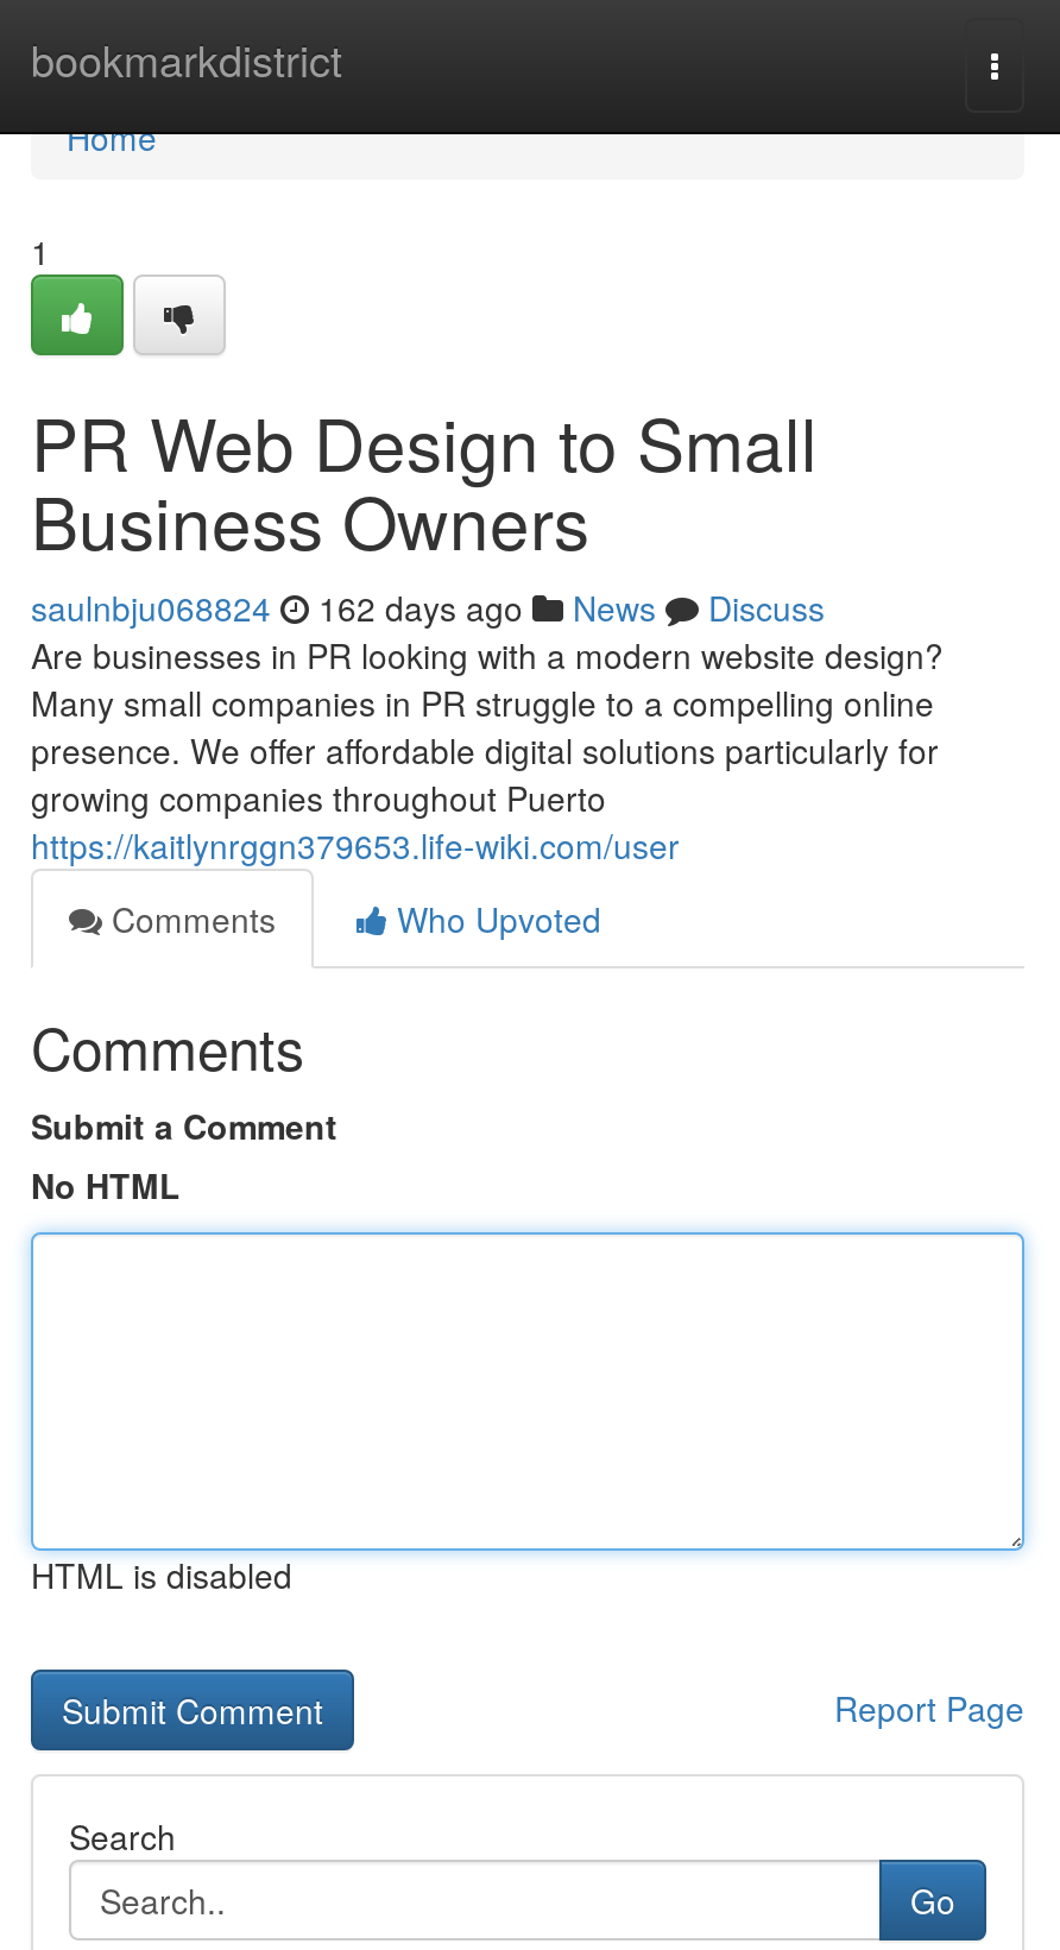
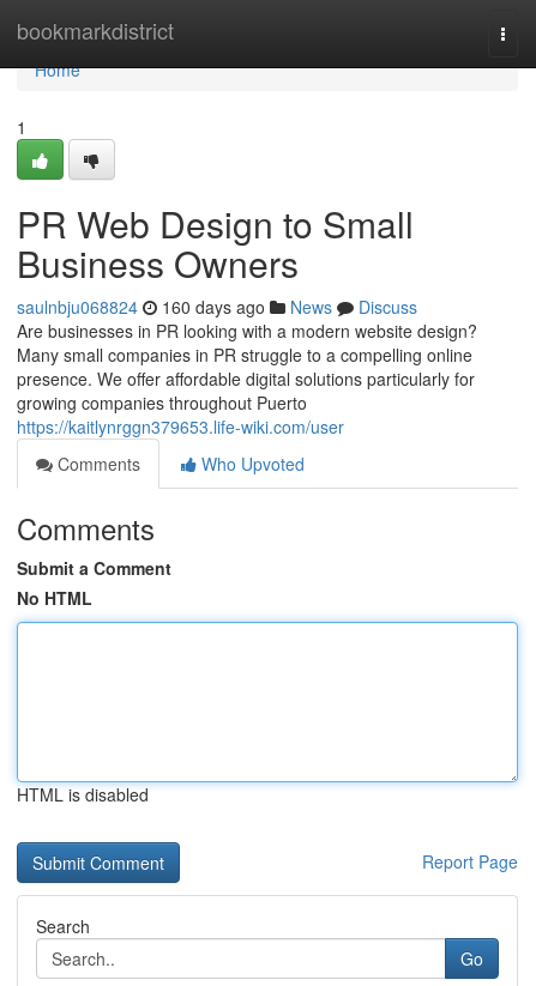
[31,583,825,631] saulnbju068824 162 days ago News Discuss -> [17,295,417,319] saulnbju068824 160 days ago News Discuss

